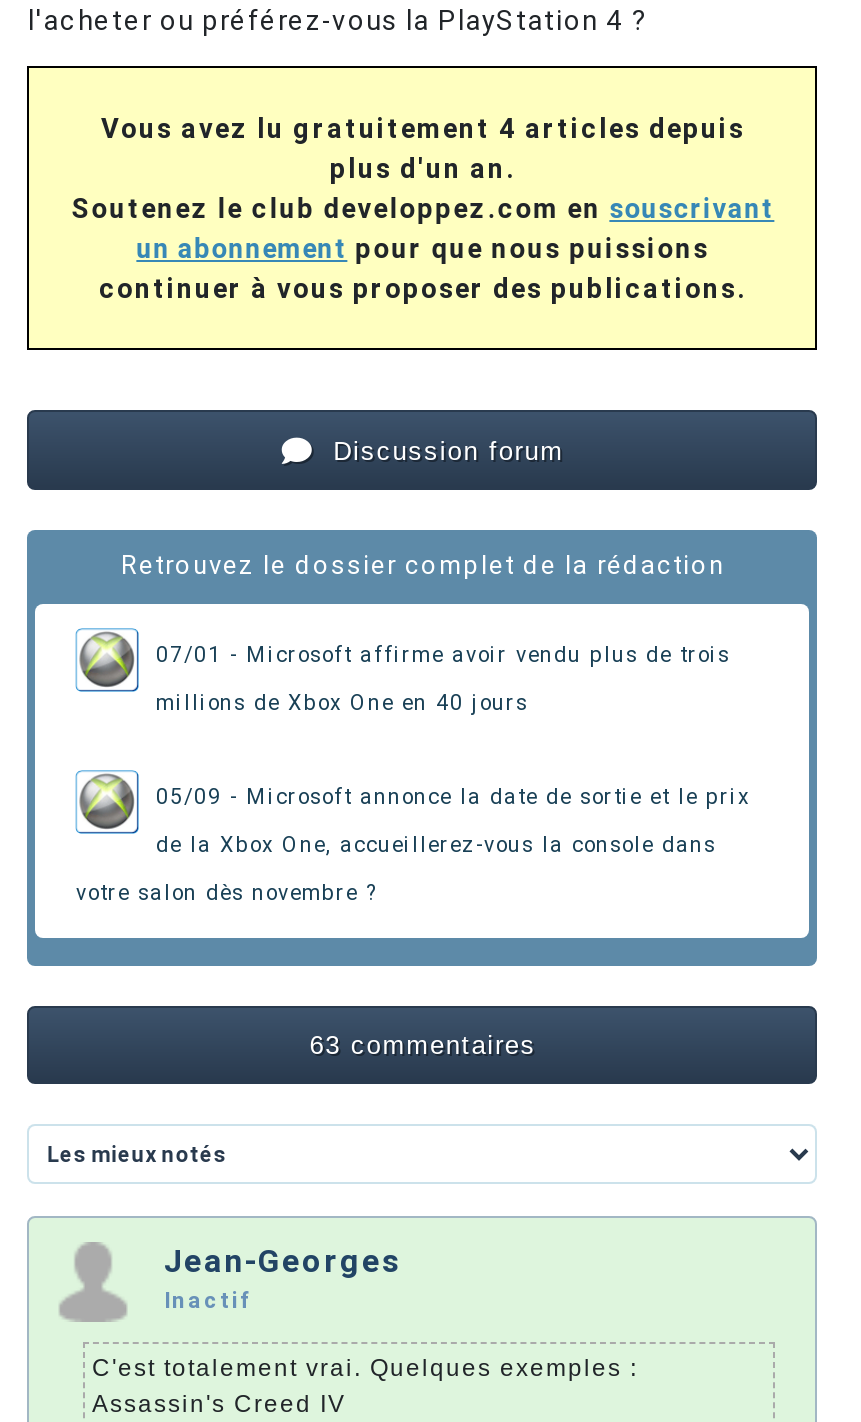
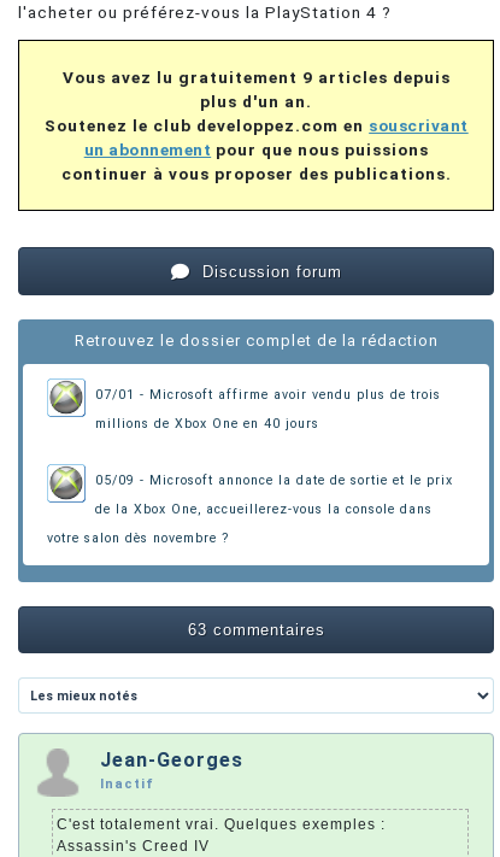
[101,113,745,145] Vous avez lu gratuitement 4 articles depuis -> [63,68,450,87] Vous avez lu gratuitement 9 articles depuis

